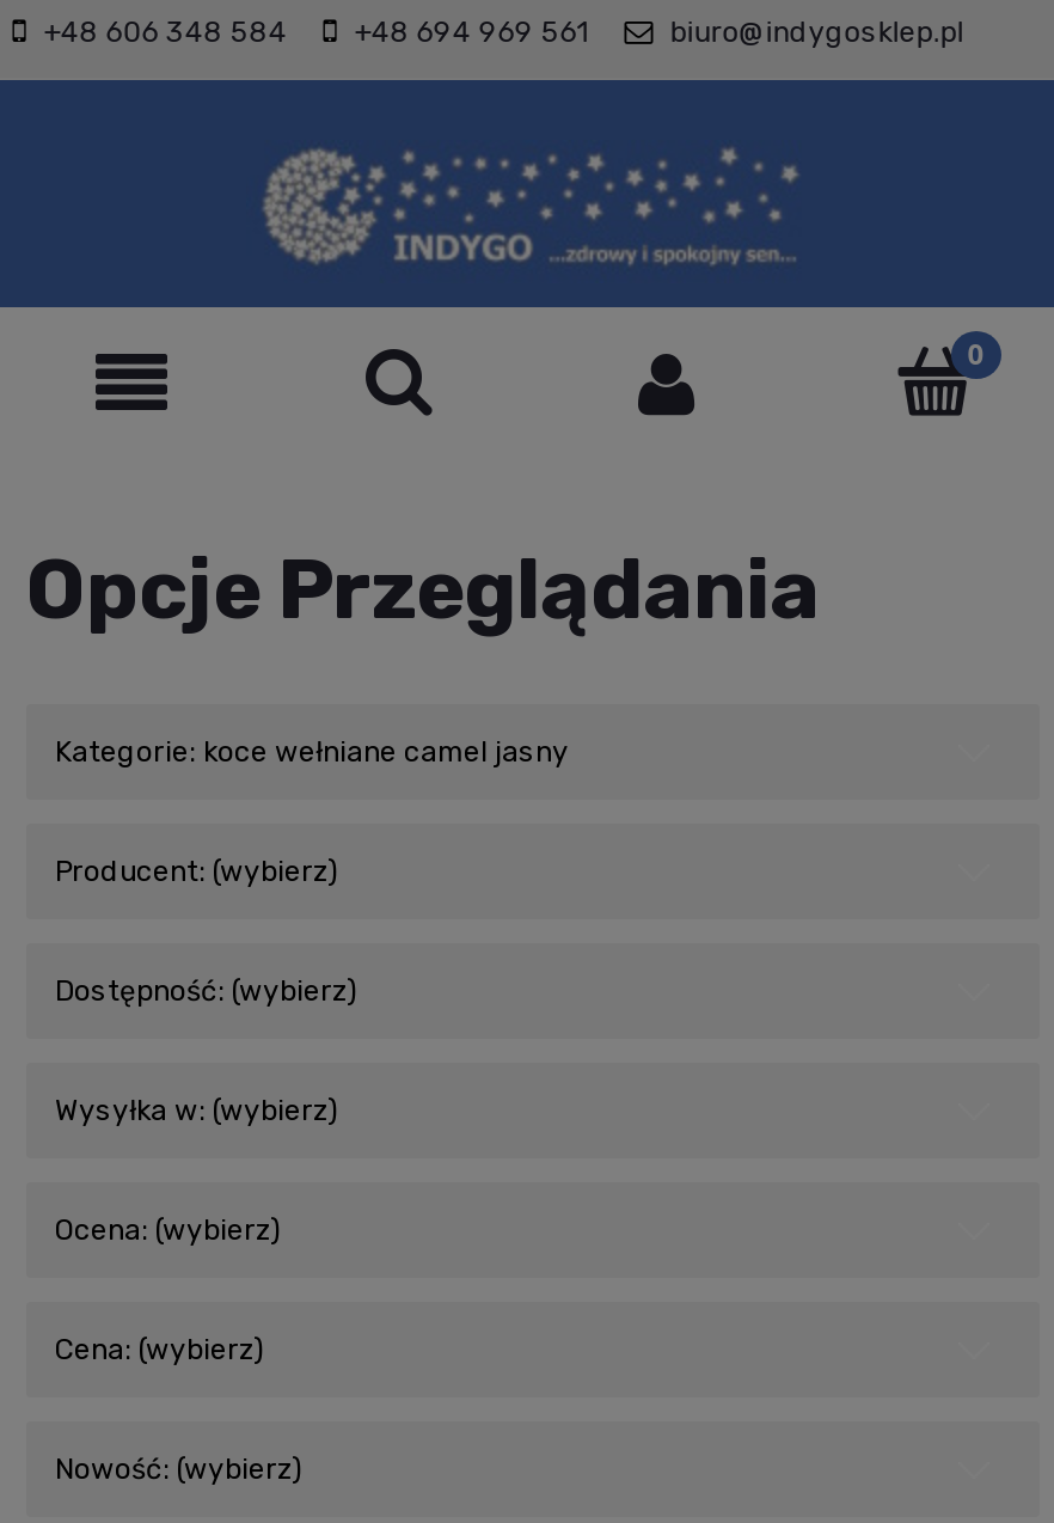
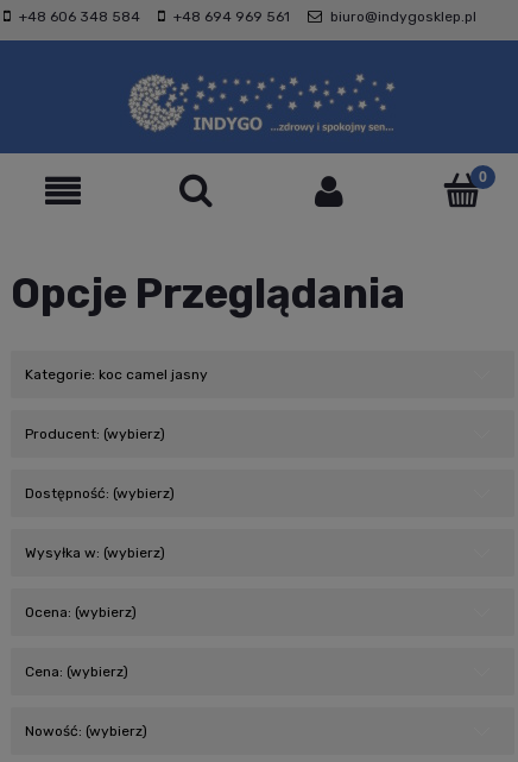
[55,736,569,770] Kategorie: koce wełniane camel jasny -> [25,367,208,383] Kategorie: koc camel jasny

